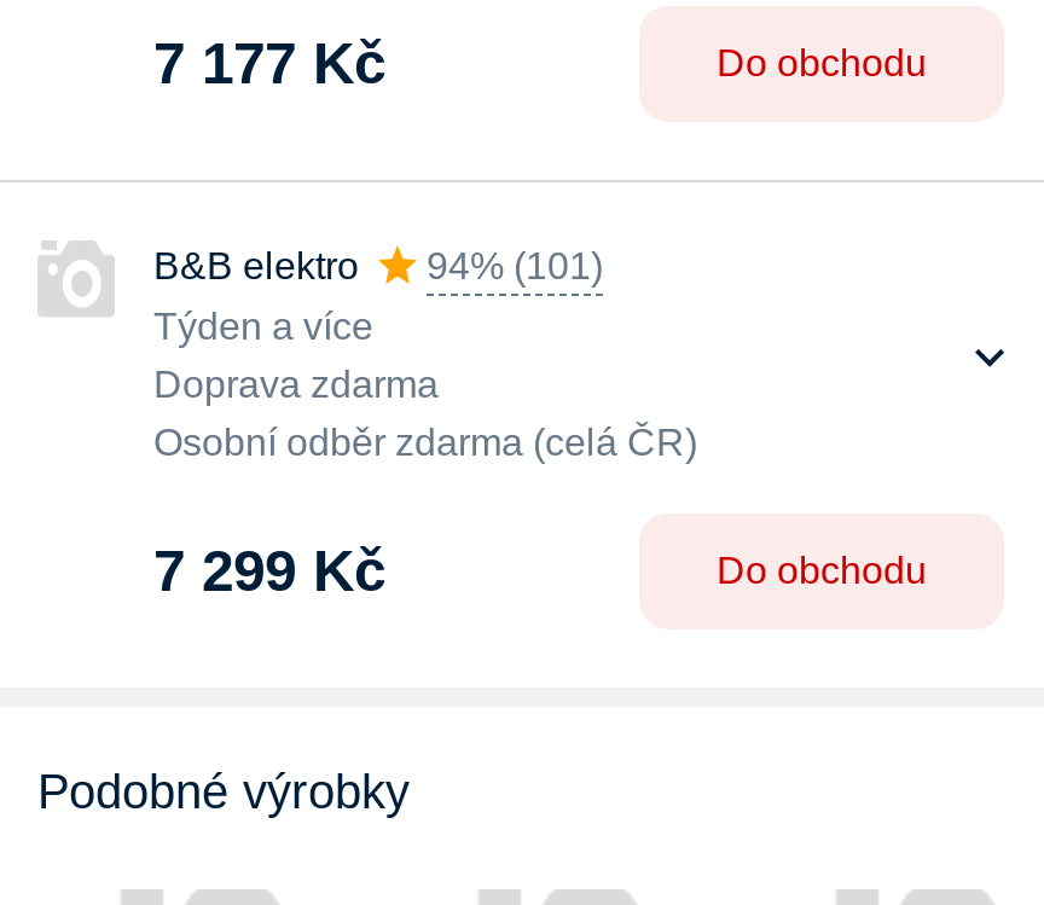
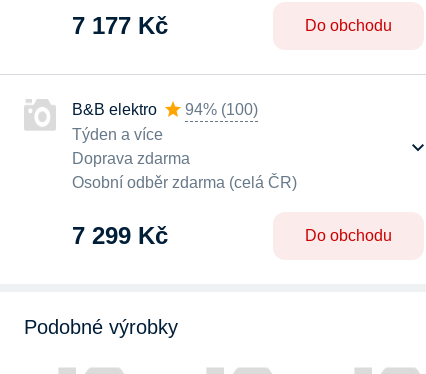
[153,245,603,286] B&B elektro 94% (101) -> [72,101,258,118] B&B elektro 94% (100)

